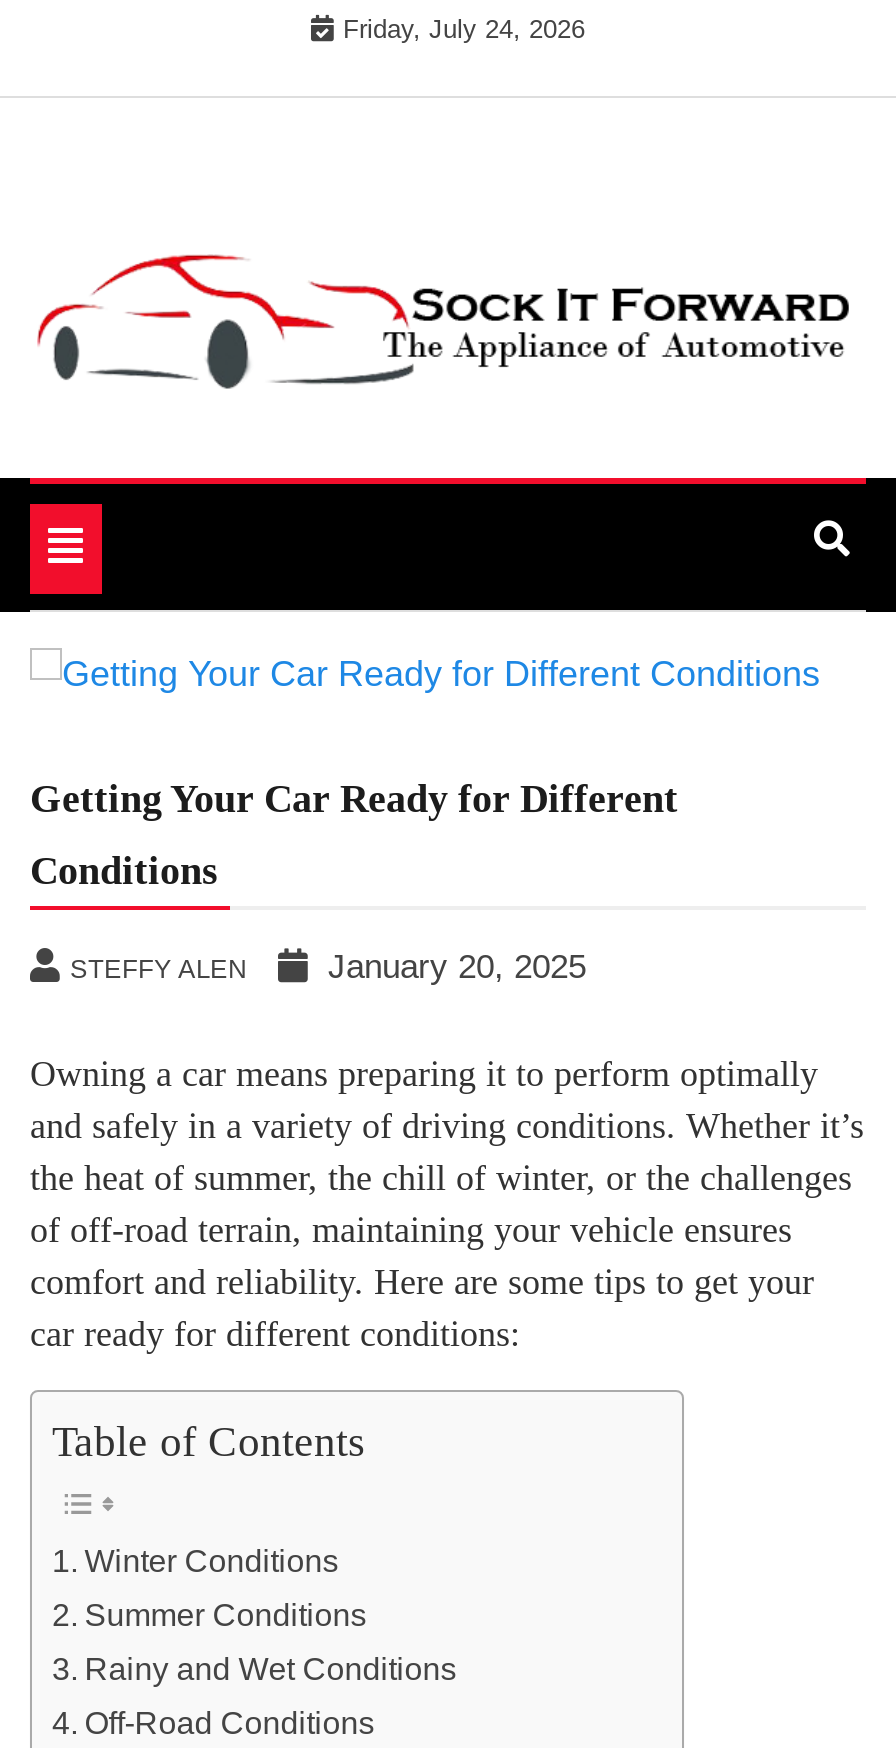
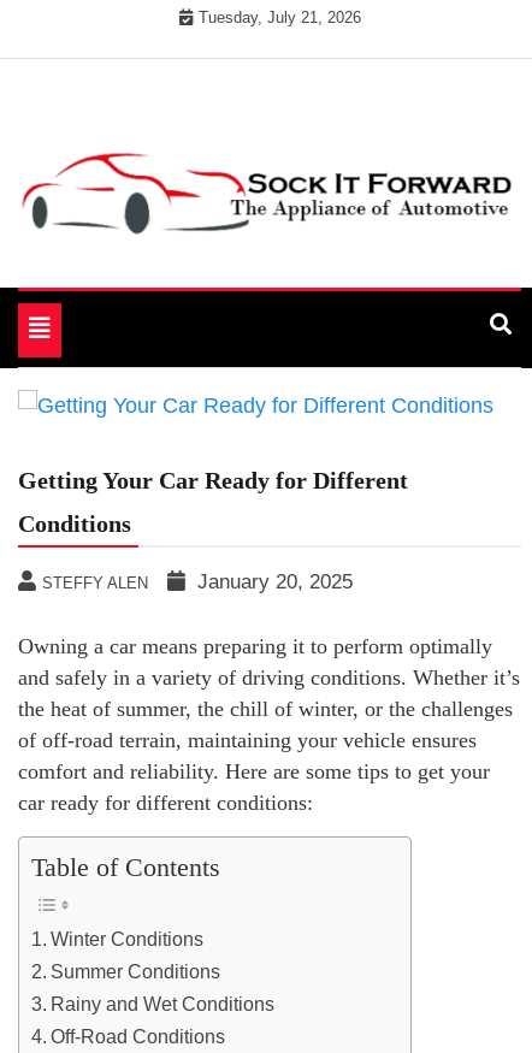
[343,14,585,44] Friday, July 24, 2026 -> [198,8,360,26] Tuesday, July 21, 2026

